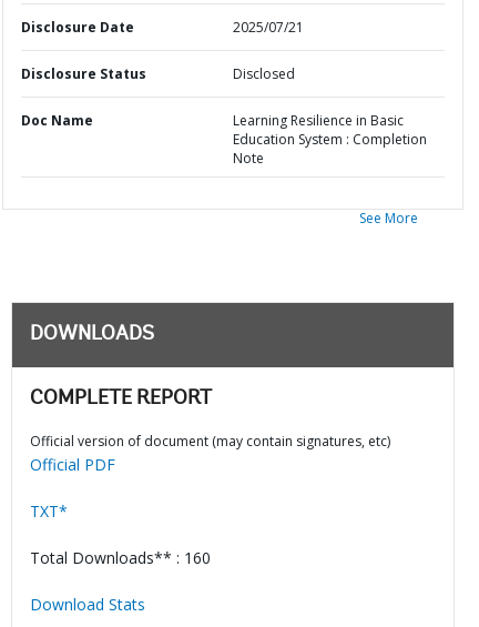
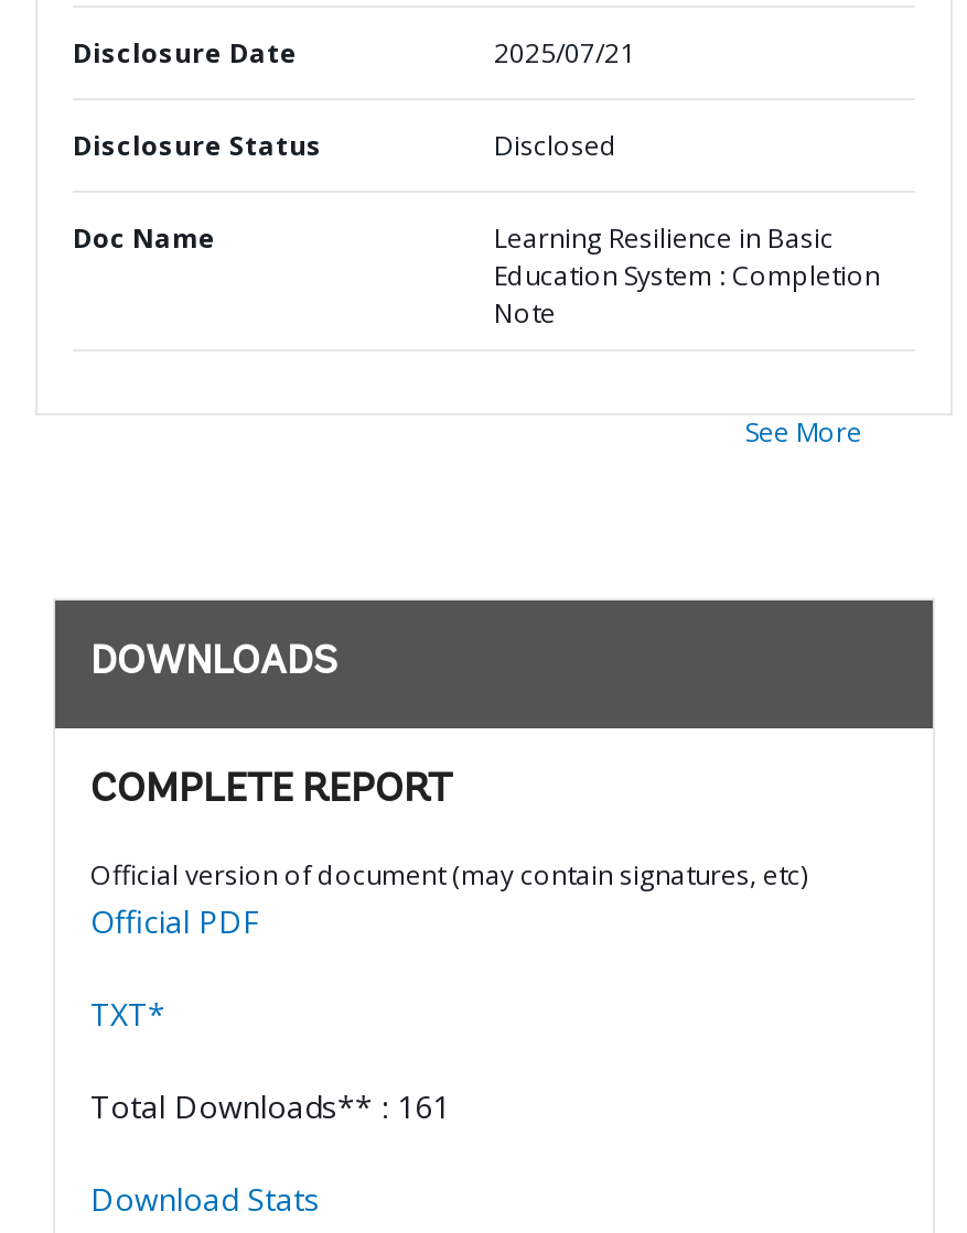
[30,547,211,568] Total Downloads** : 160 -> [90,1085,450,1127] Total Downloads** : 161

